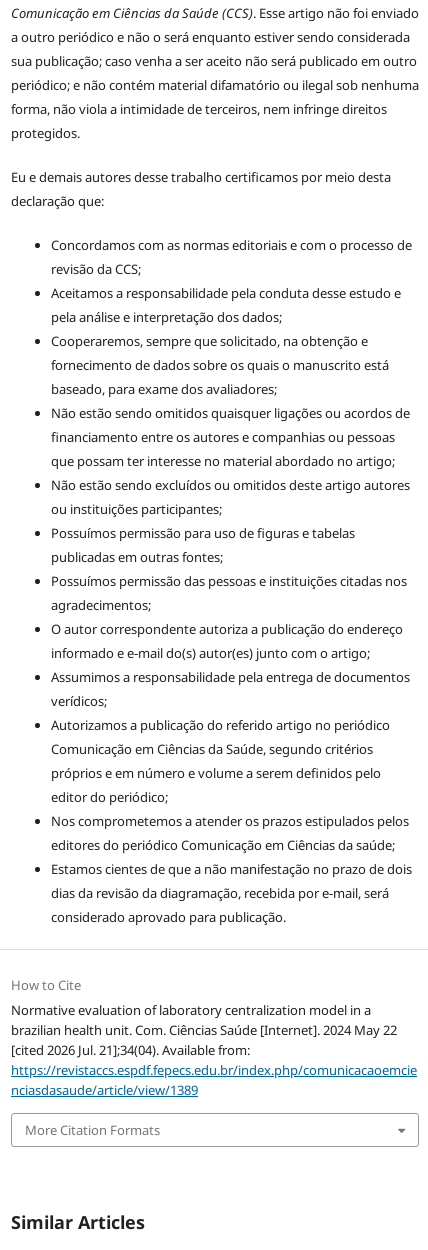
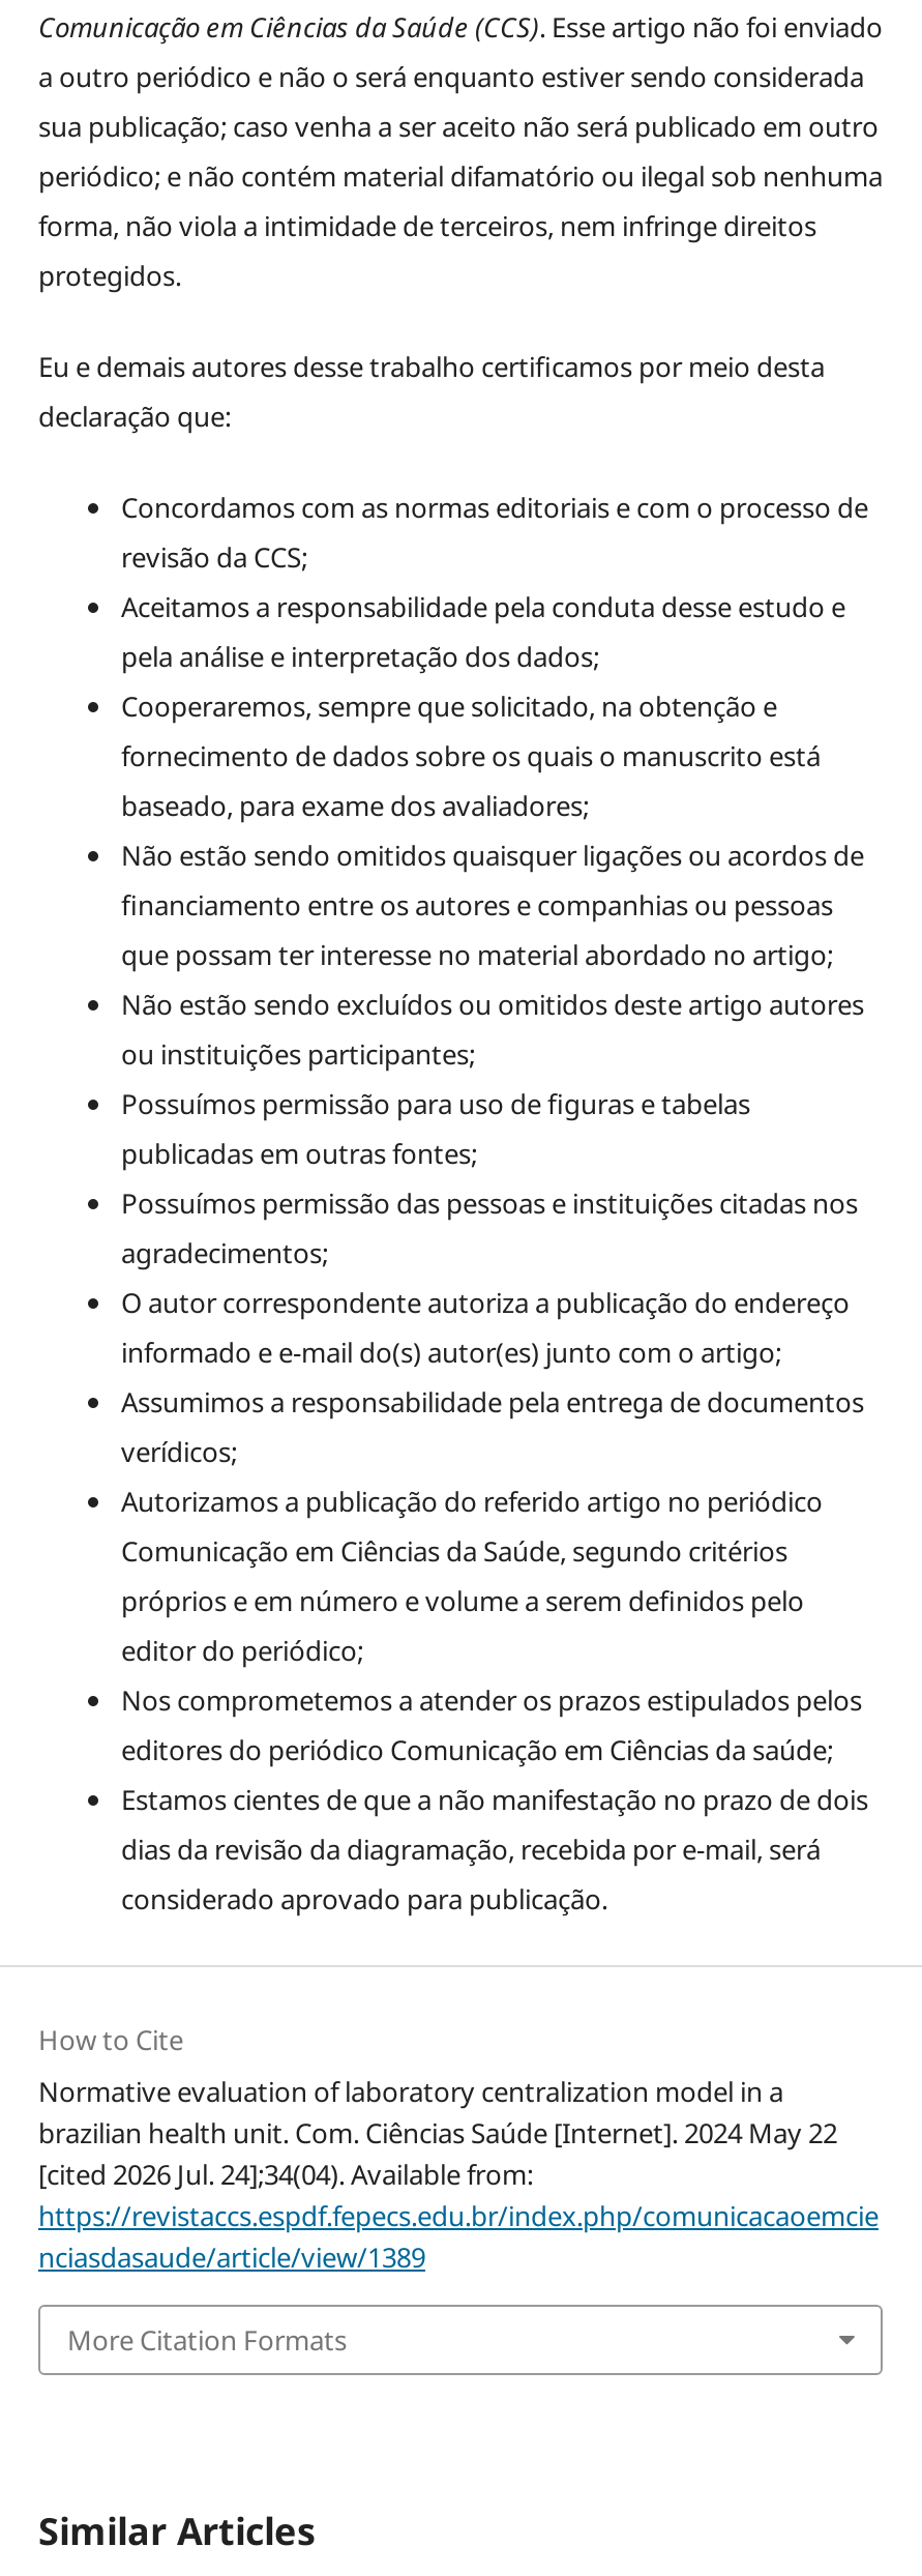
[11,1041,250,1059] [cited 2026 Jul. 21];34(04). Available from: -> [38,2155,533,2192] [cited 2026 Jul. 24];34(04). Available from:

